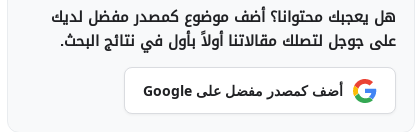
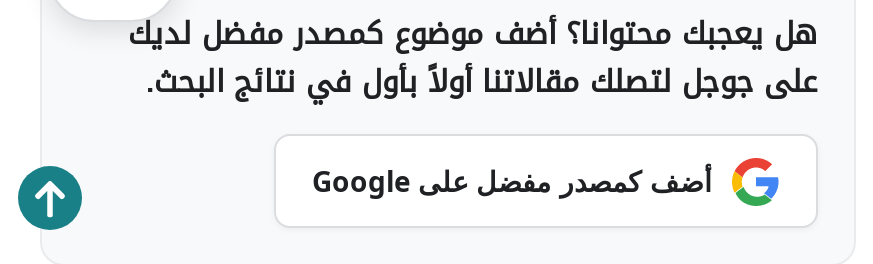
none -> [16,164,84,232] [image]

